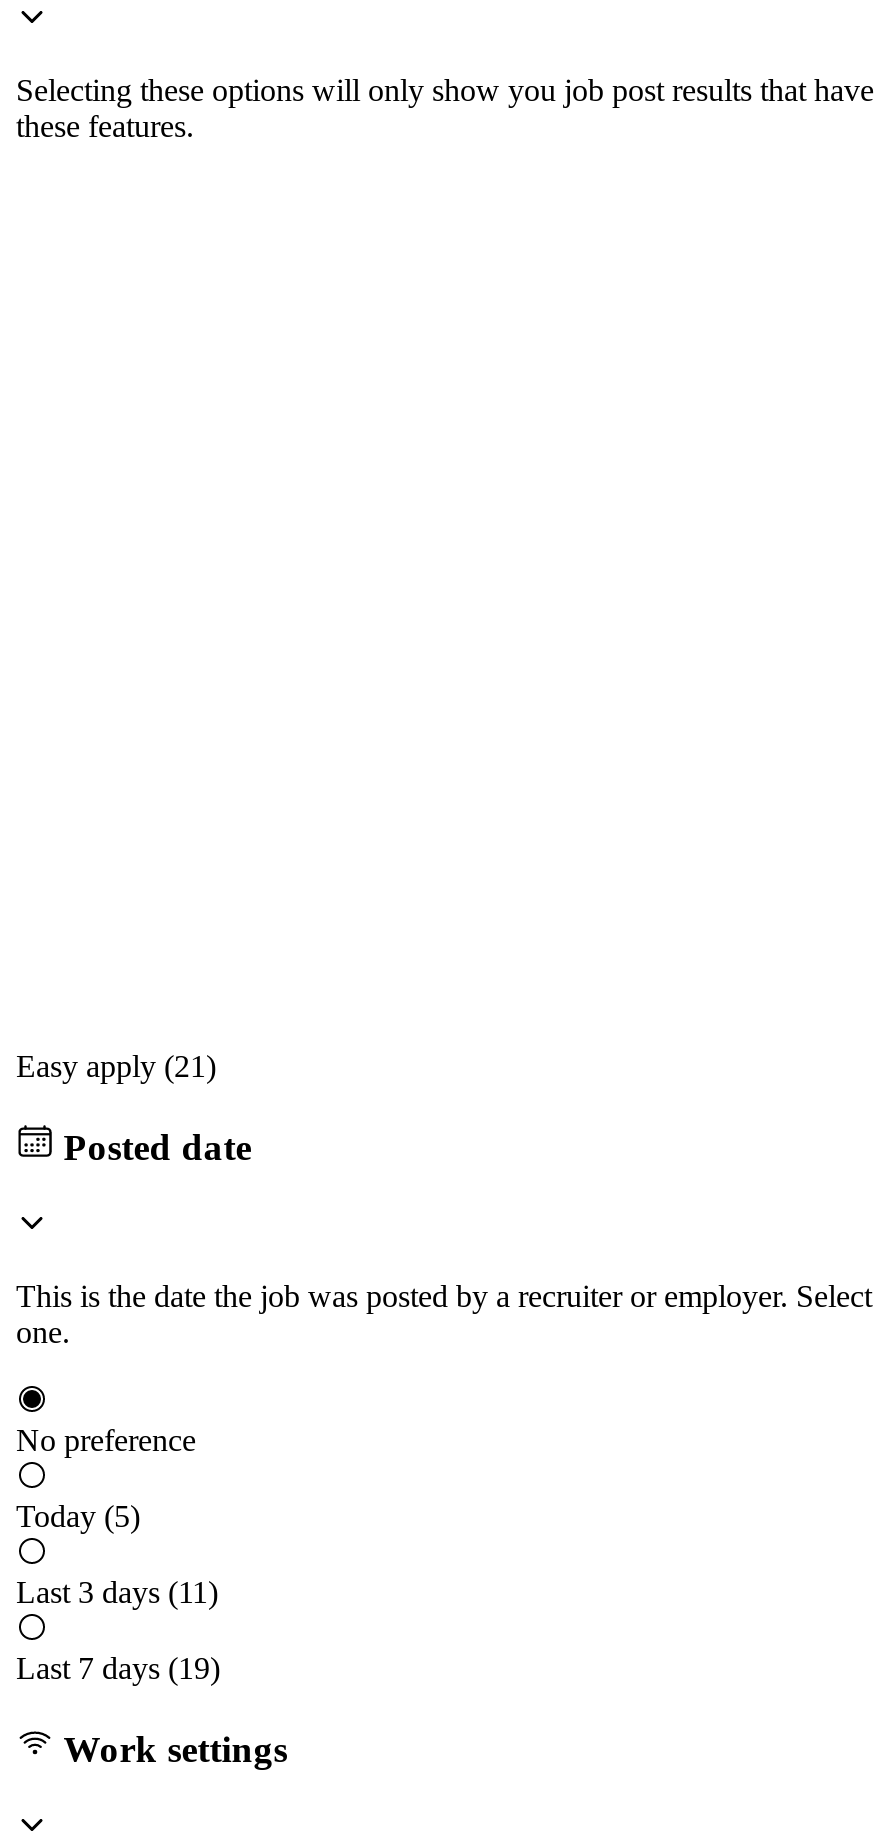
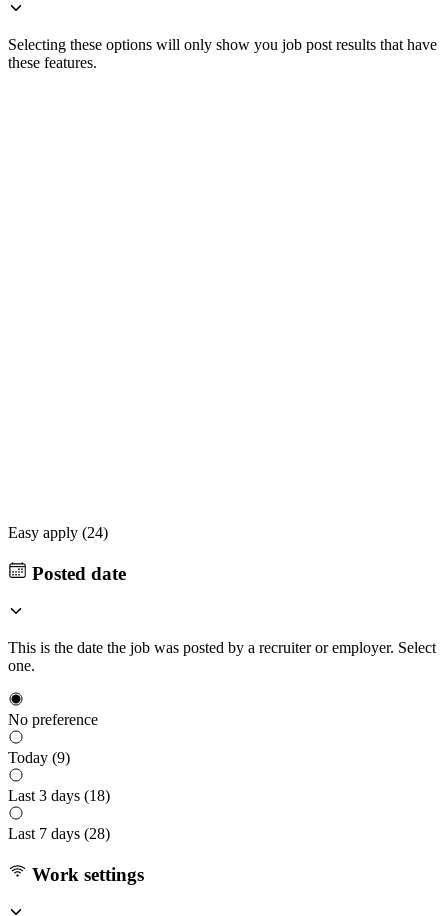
[16,1049,216,1083] Easy apply (21) -> [8,524,108,541] Easy apply (24)
[16,1499,140,1533] Today (5) -> [8,749,70,766] Today (9)
[16,1575,218,1609] Last 3 days (11) -> [8,787,110,804] Last 3 days (18)
[16,1651,220,1685] Last 7 days (19) -> [8,825,110,842] Last 7 days (28)

